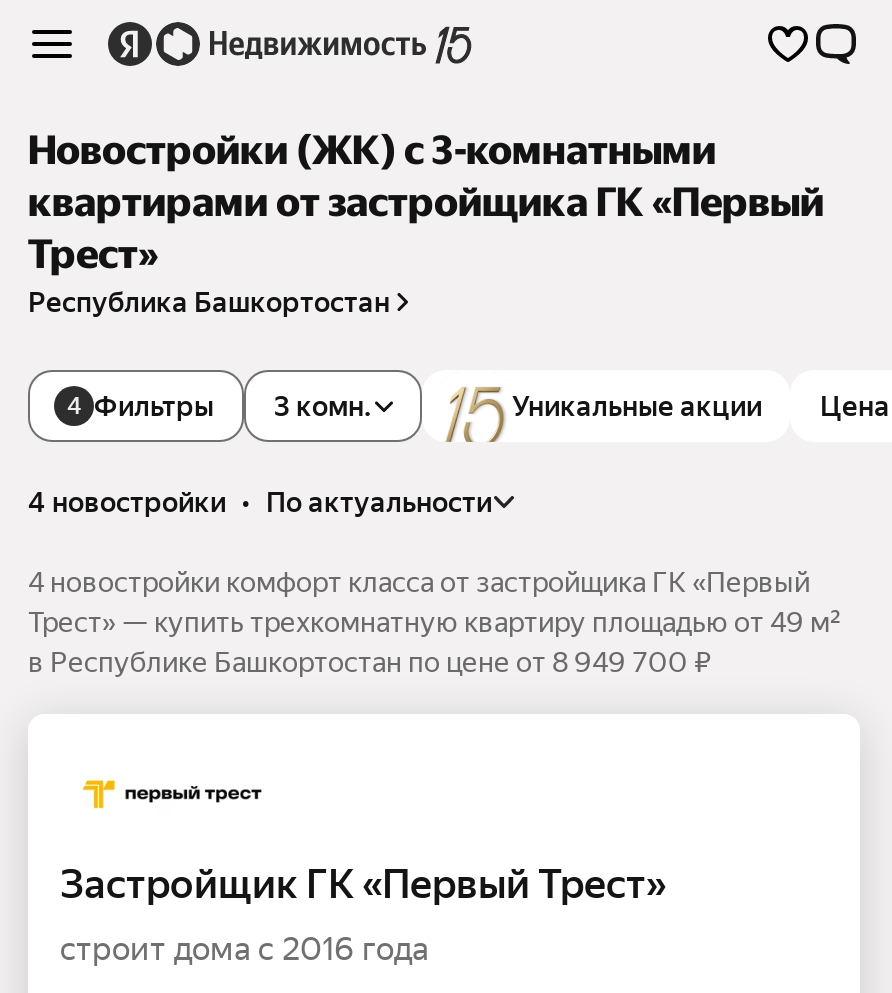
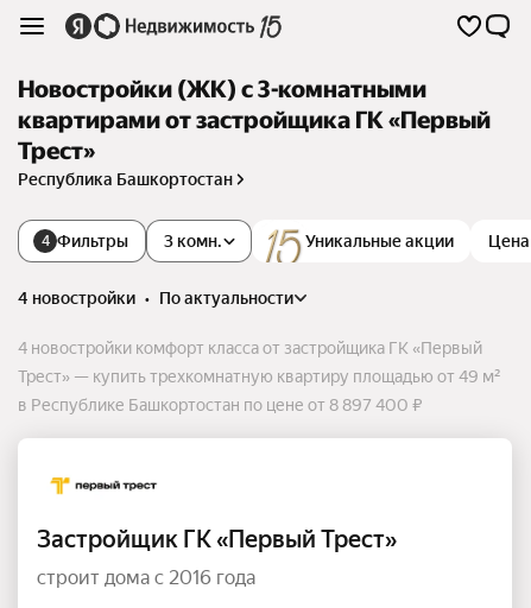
[28,646,712,678] в Республике Башкортостан по цене от 8 949 700 ₽ -> [18,396,423,415] в Республике Башкортостан по цене от 8 897 400 ₽

